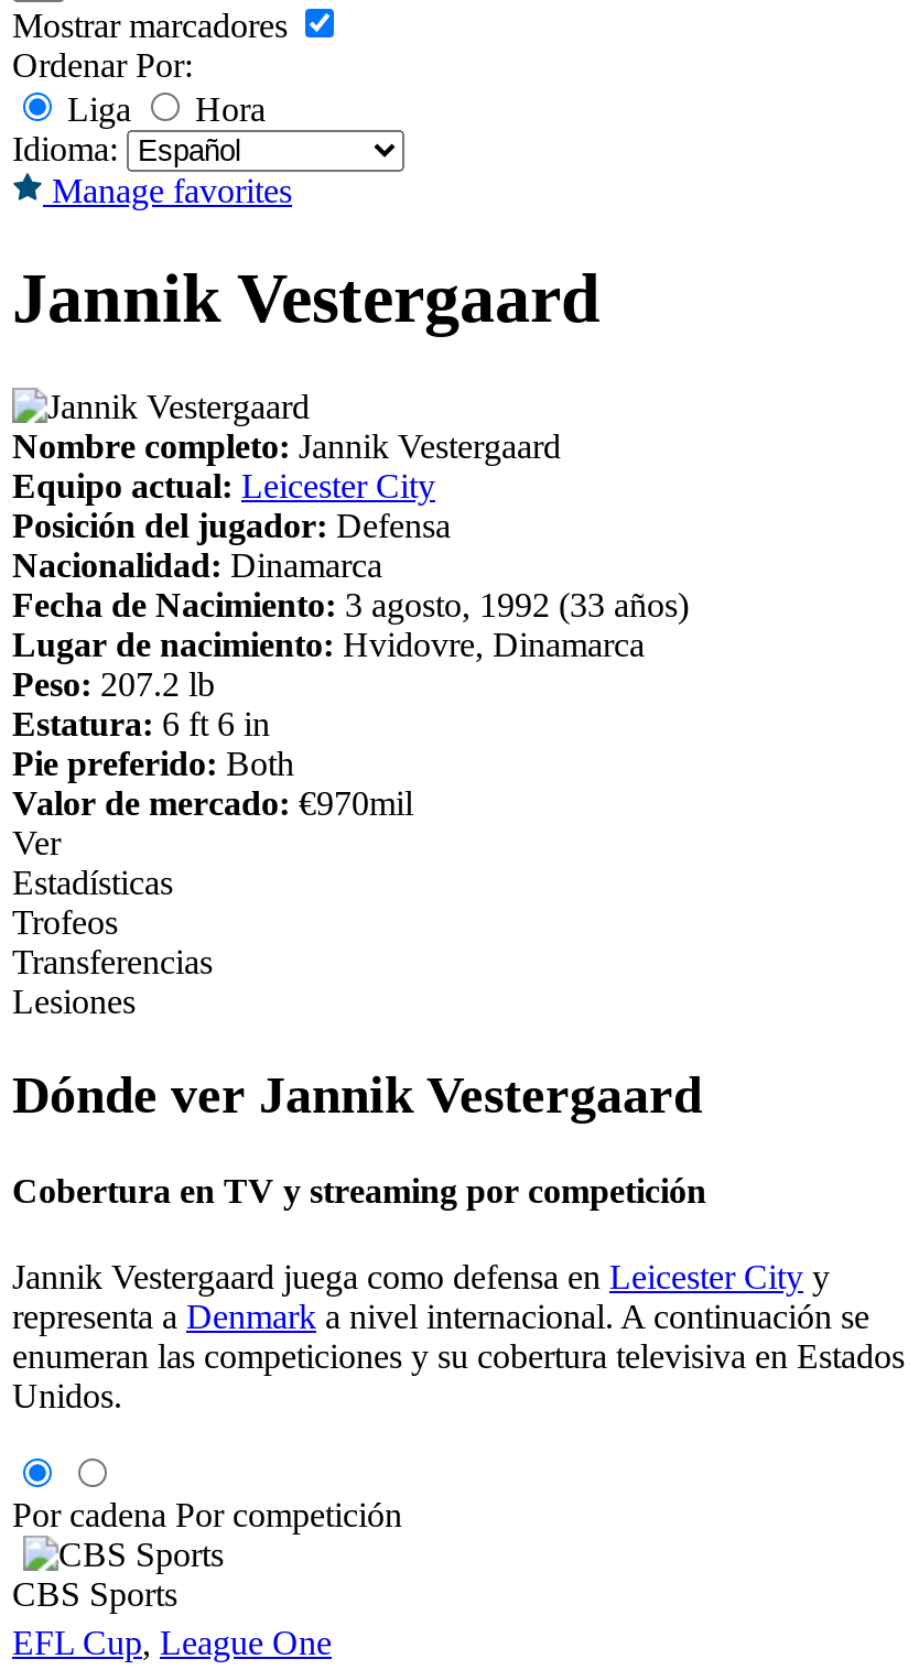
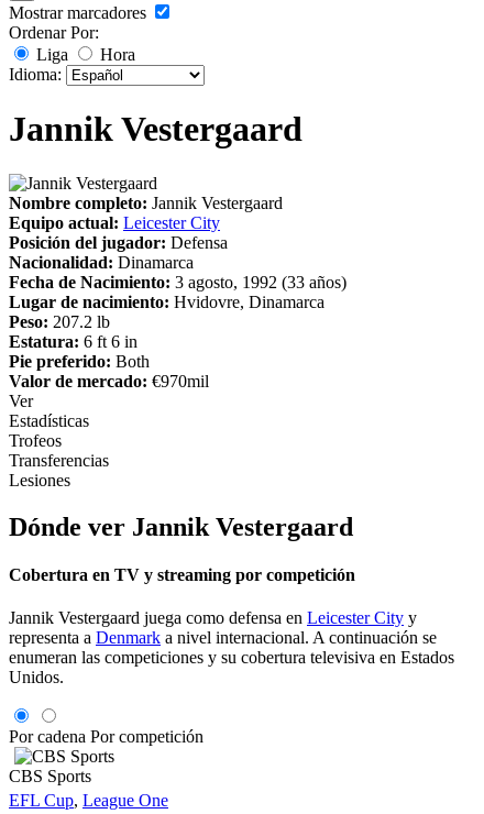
[43,172,292,209] Manage favorites -> none

